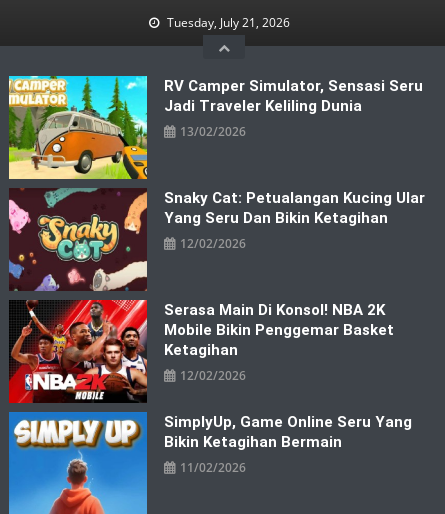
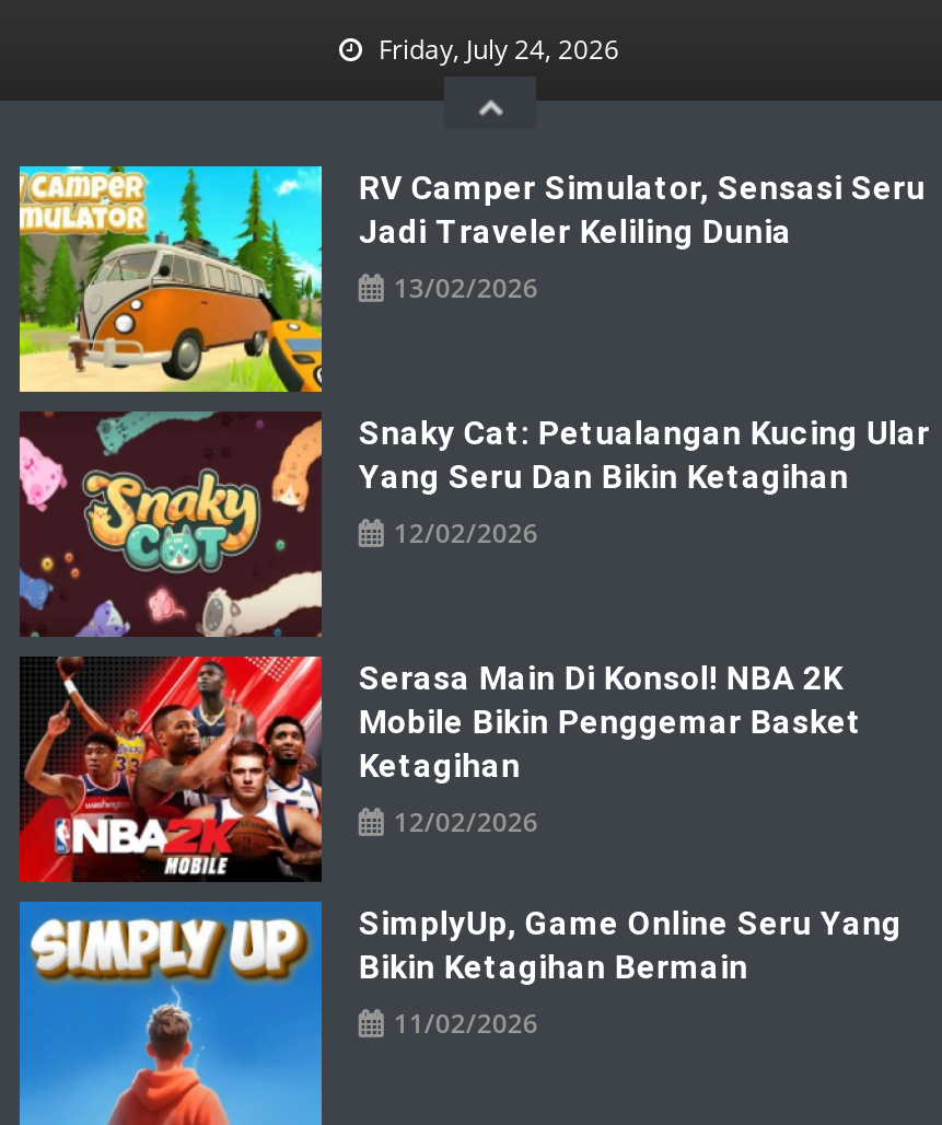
[166,14,289,31] Tuesday, July 21, 2026 -> [379,31,619,68] Friday, July 24, 2026

